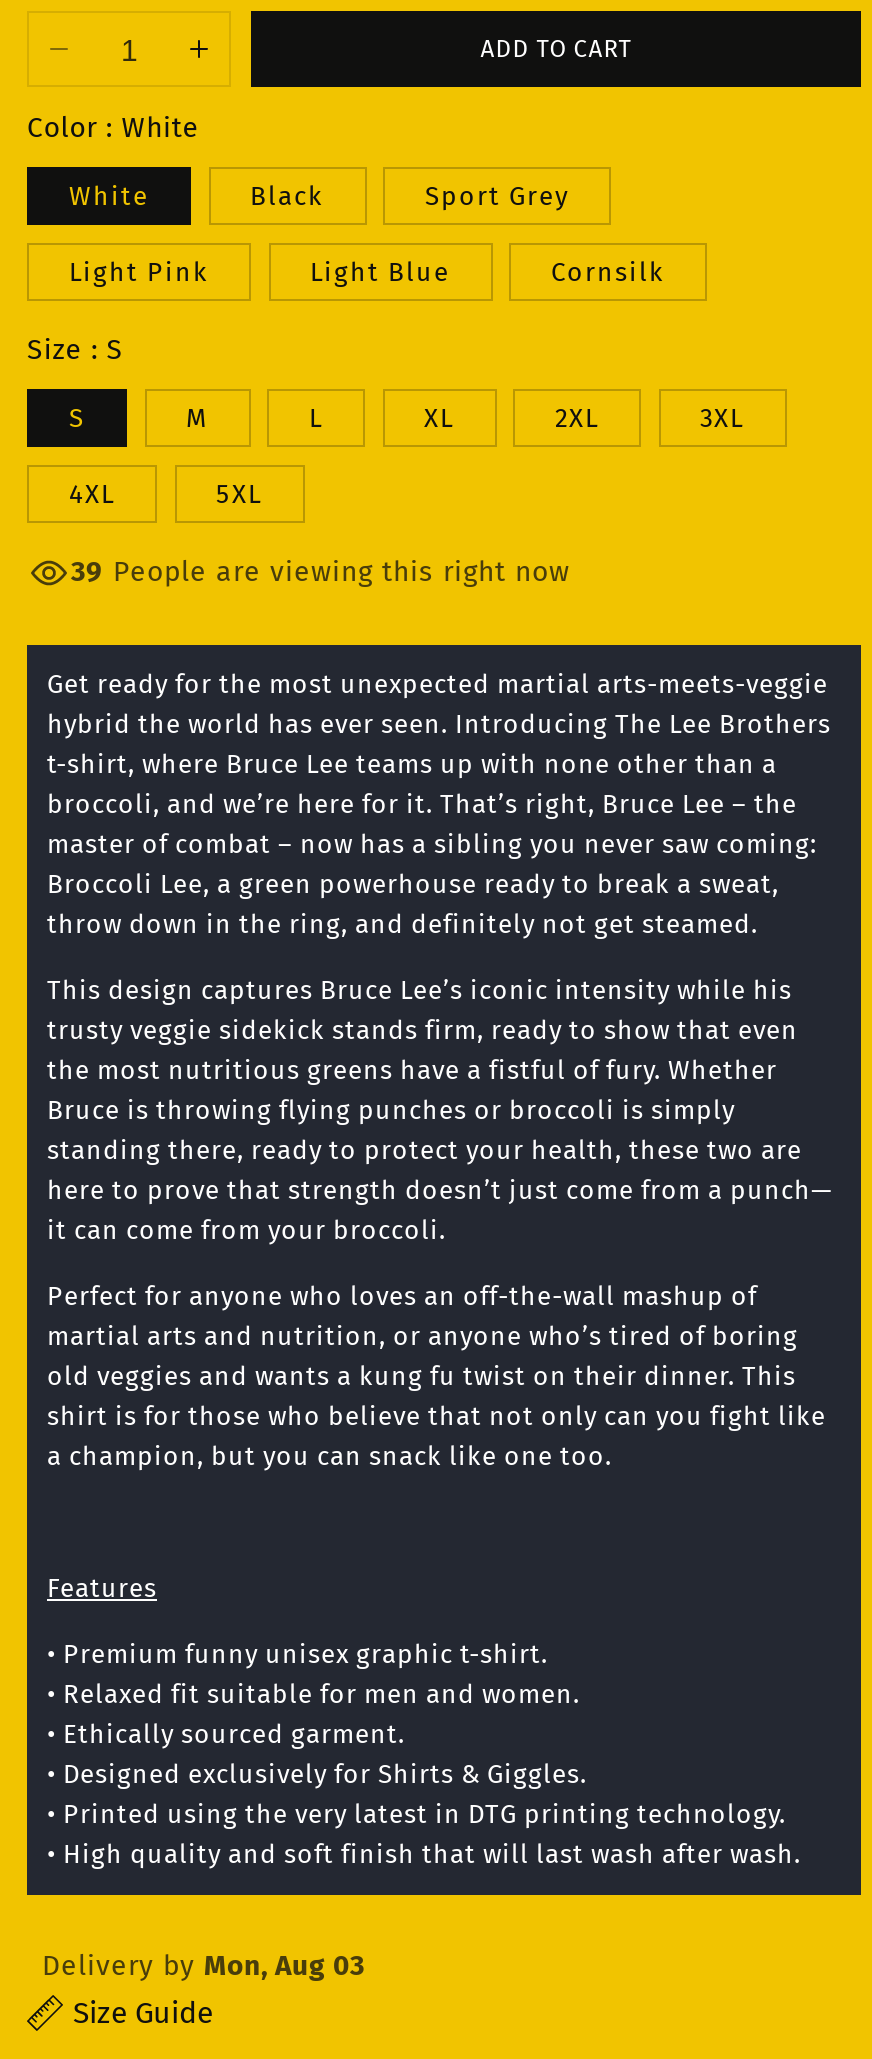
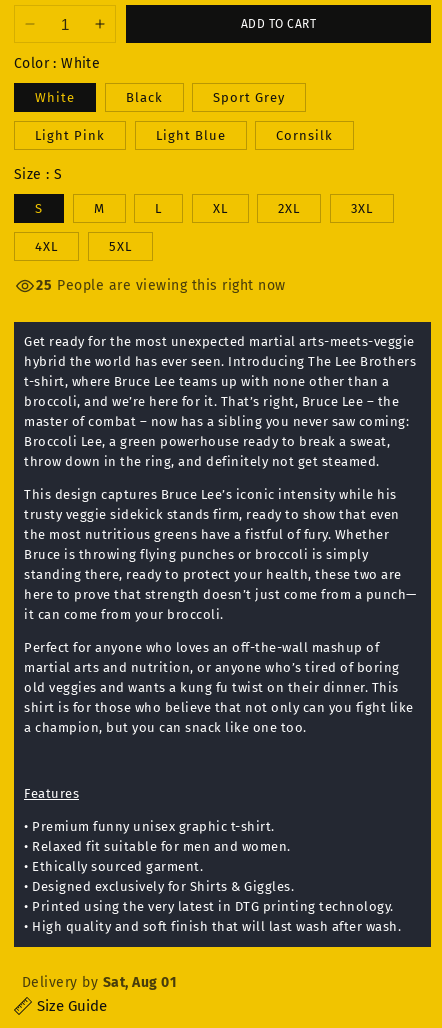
[71,555,570,589] 39 People are viewing this right now -> [36,277,285,294] 25 People are viewing this right now
[42,1949,365,1983] Delivery by Mon, Aug 03 -> [21,974,177,991] Delivery by Sat, Aug 01

